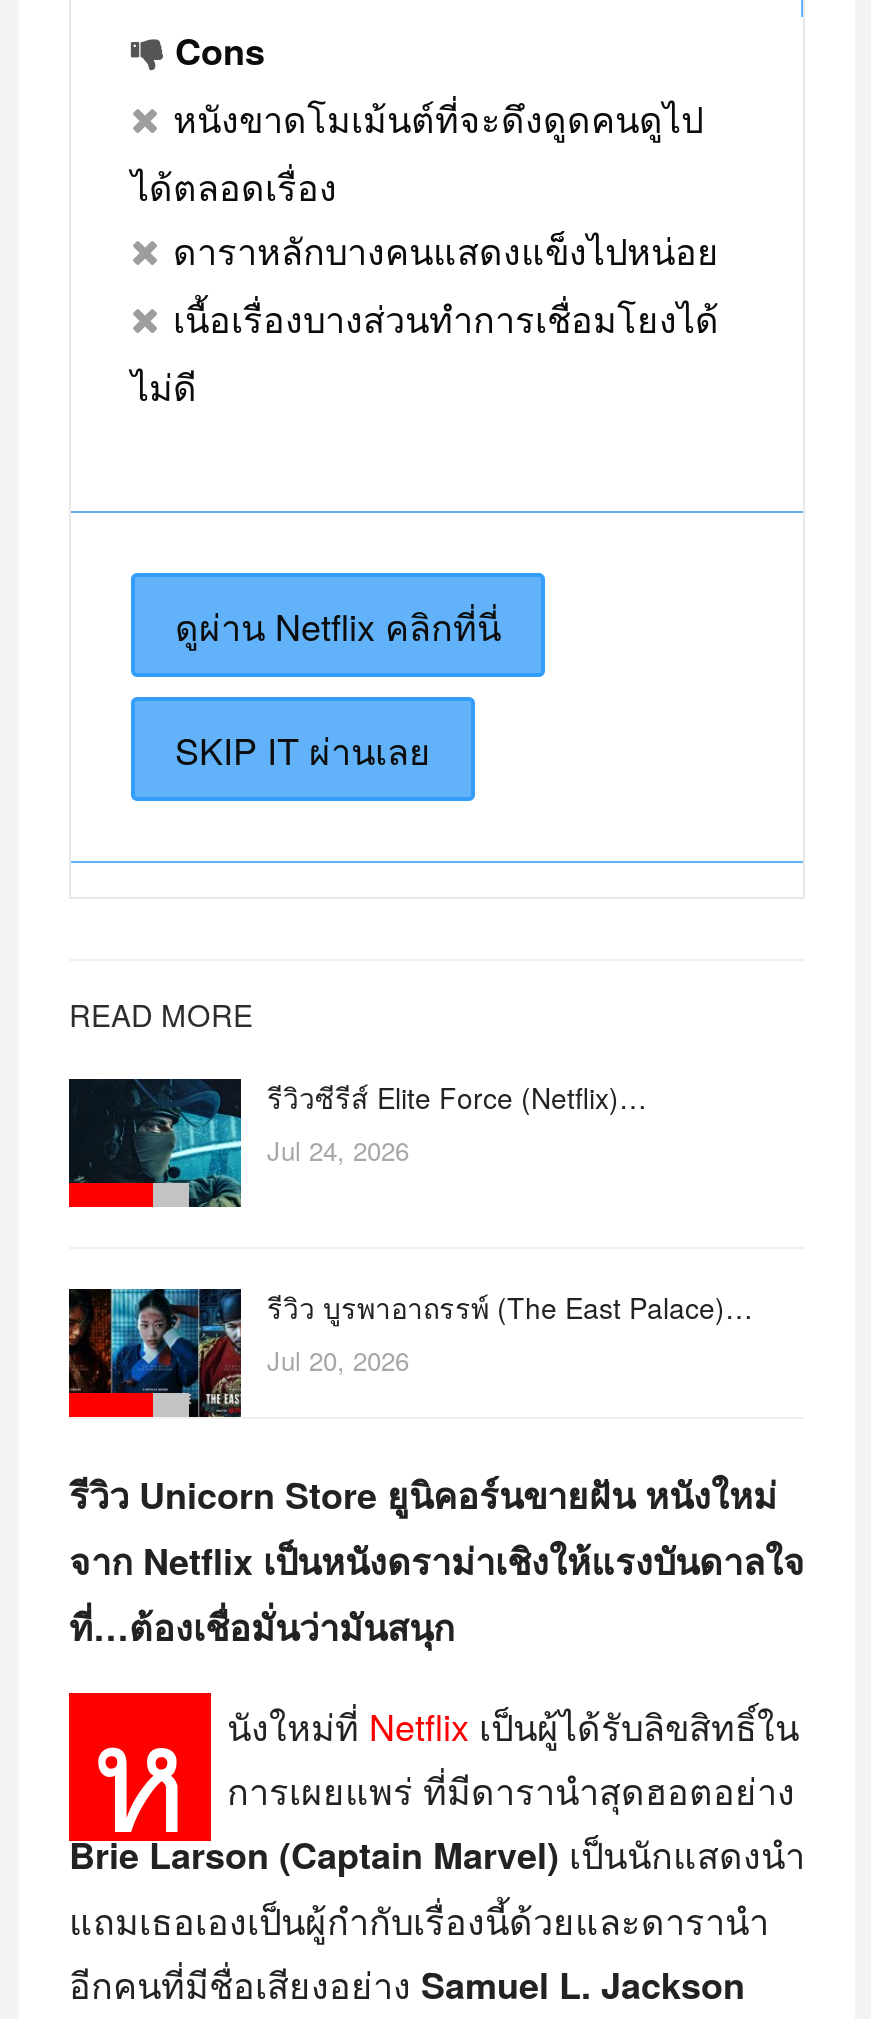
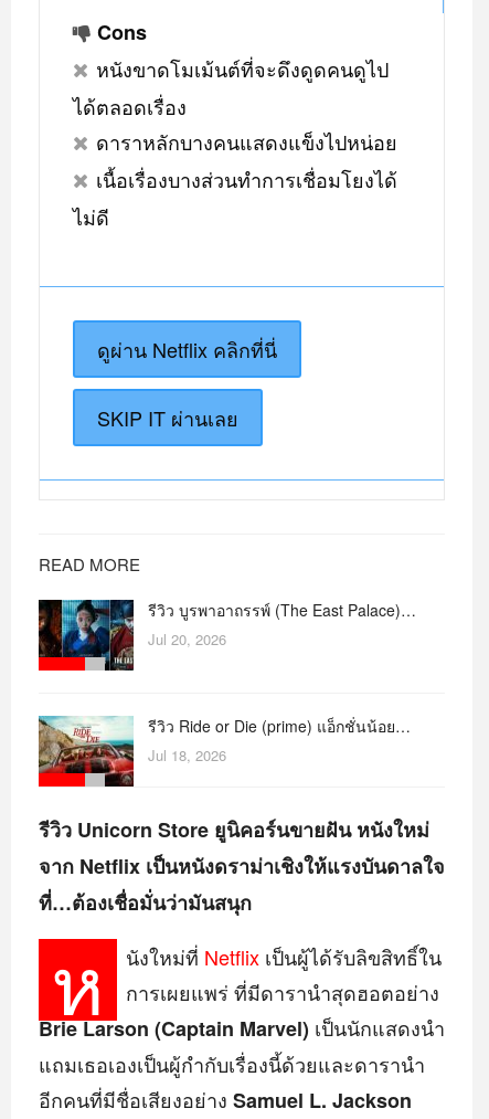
[67,1077,647,1207] [image] | รีวิวซีรีส์ Elite Force (Netflix)… | Jul 24, 2026 -> none
moved [65,1285,753,1421] -> [36,598,416,673]: [image] | รีวิว บูรพาอาถรรพ์ (The East Palace)… | Jul 20, 2026
none -> [38,715,411,787] [image] | รีวิว Ride or Die (prime) แอ็กชั่นน้อย… | Jul 18, 2026

